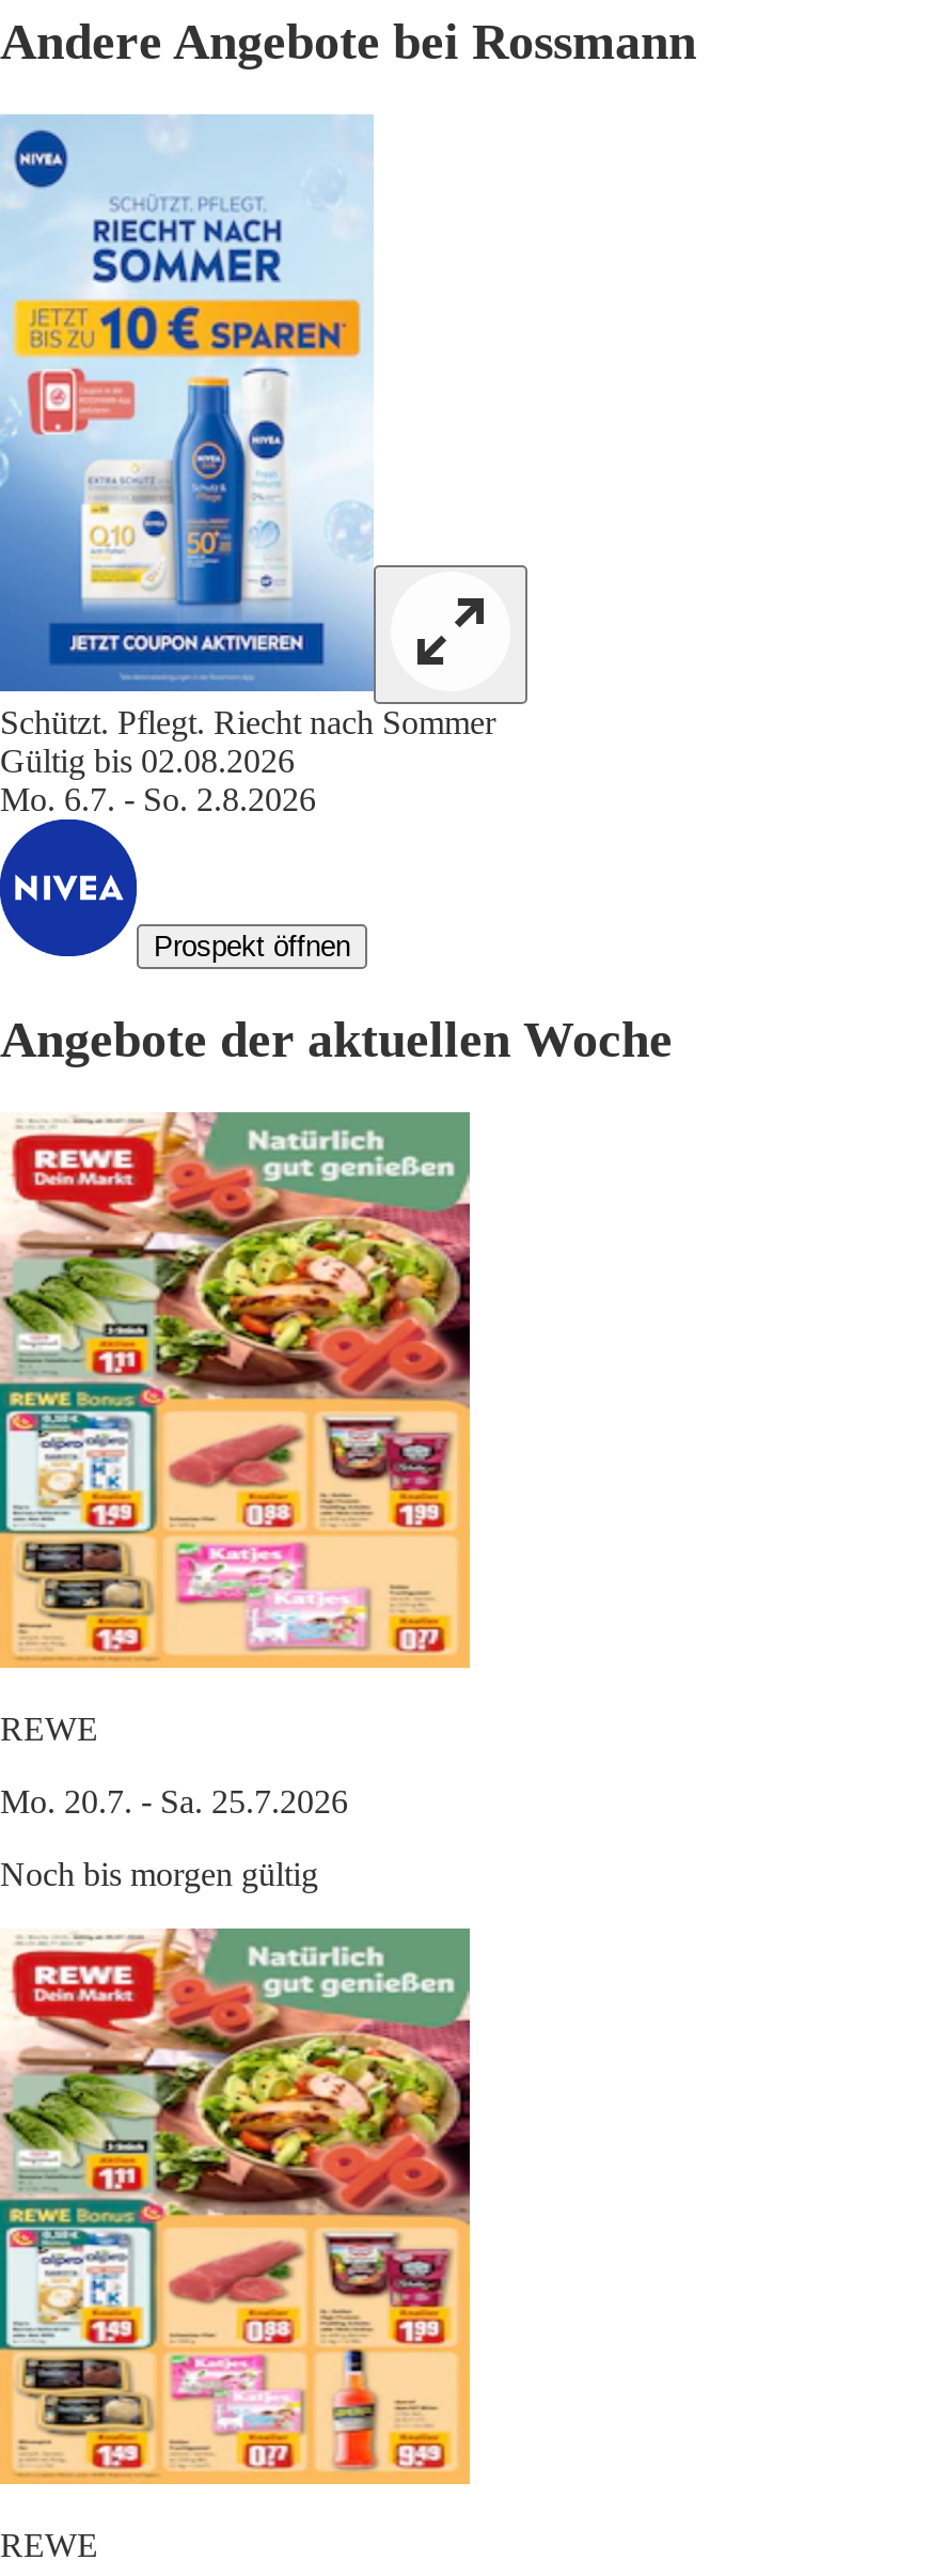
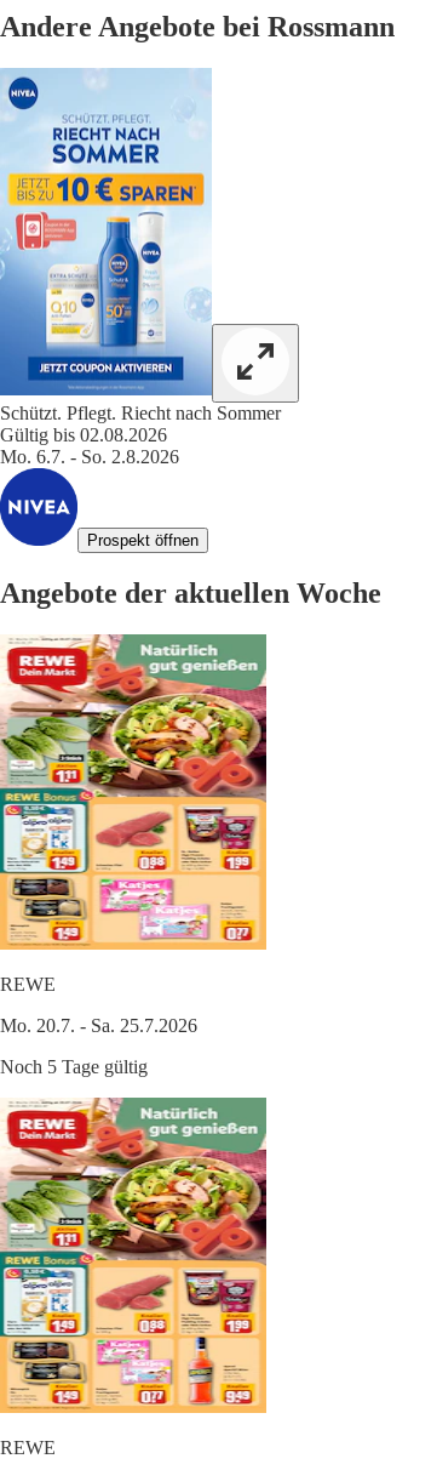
[0,1856,318,1893] Noch bis morgen gültig -> [0,1057,148,1077] Noch 5 Tage gültig

